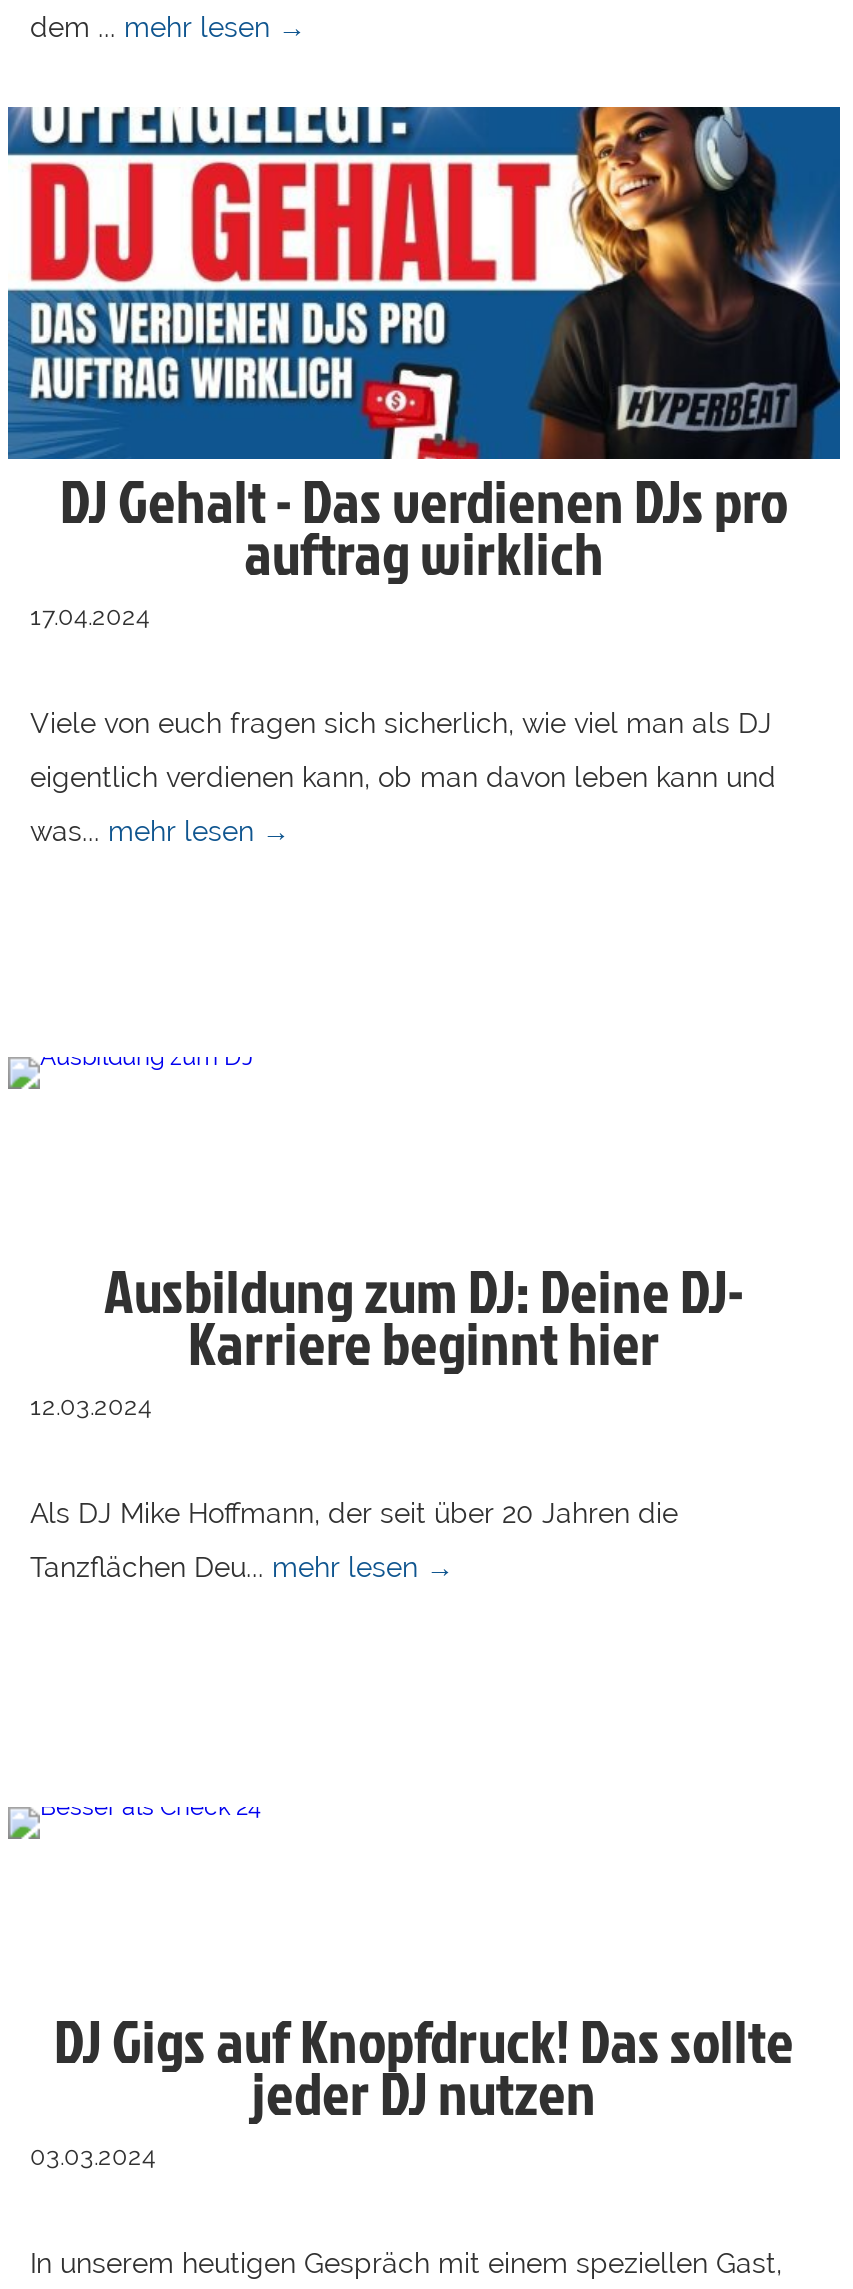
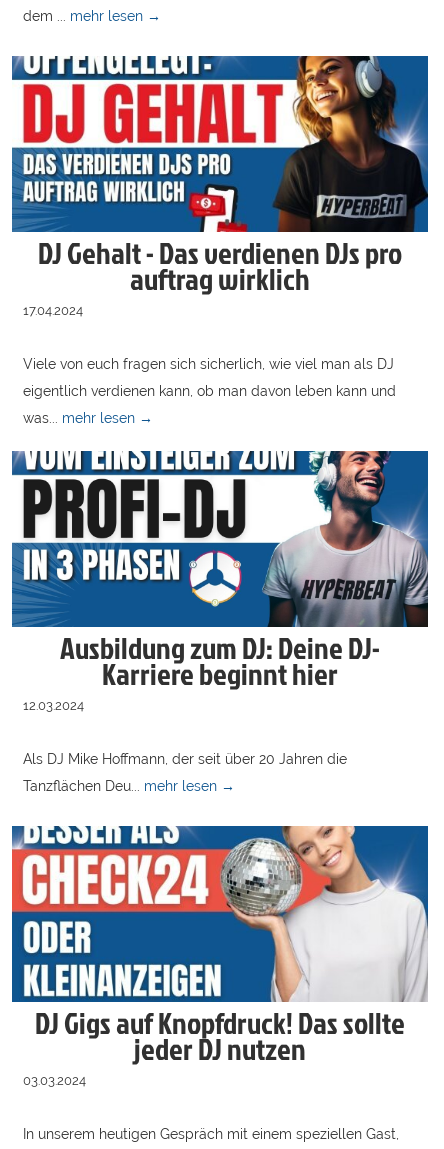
none -> [11,450,429,628] [image]
none -> [11,825,429,1003] [image]

